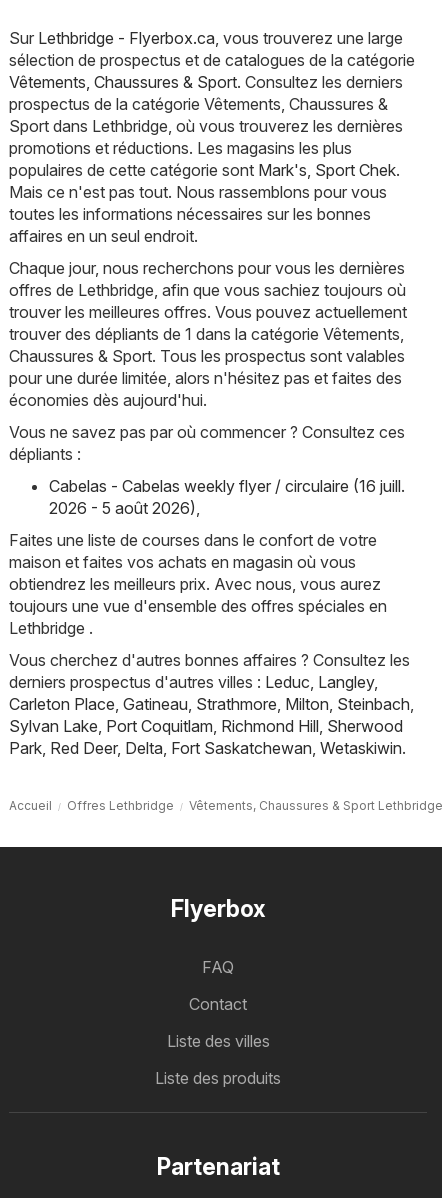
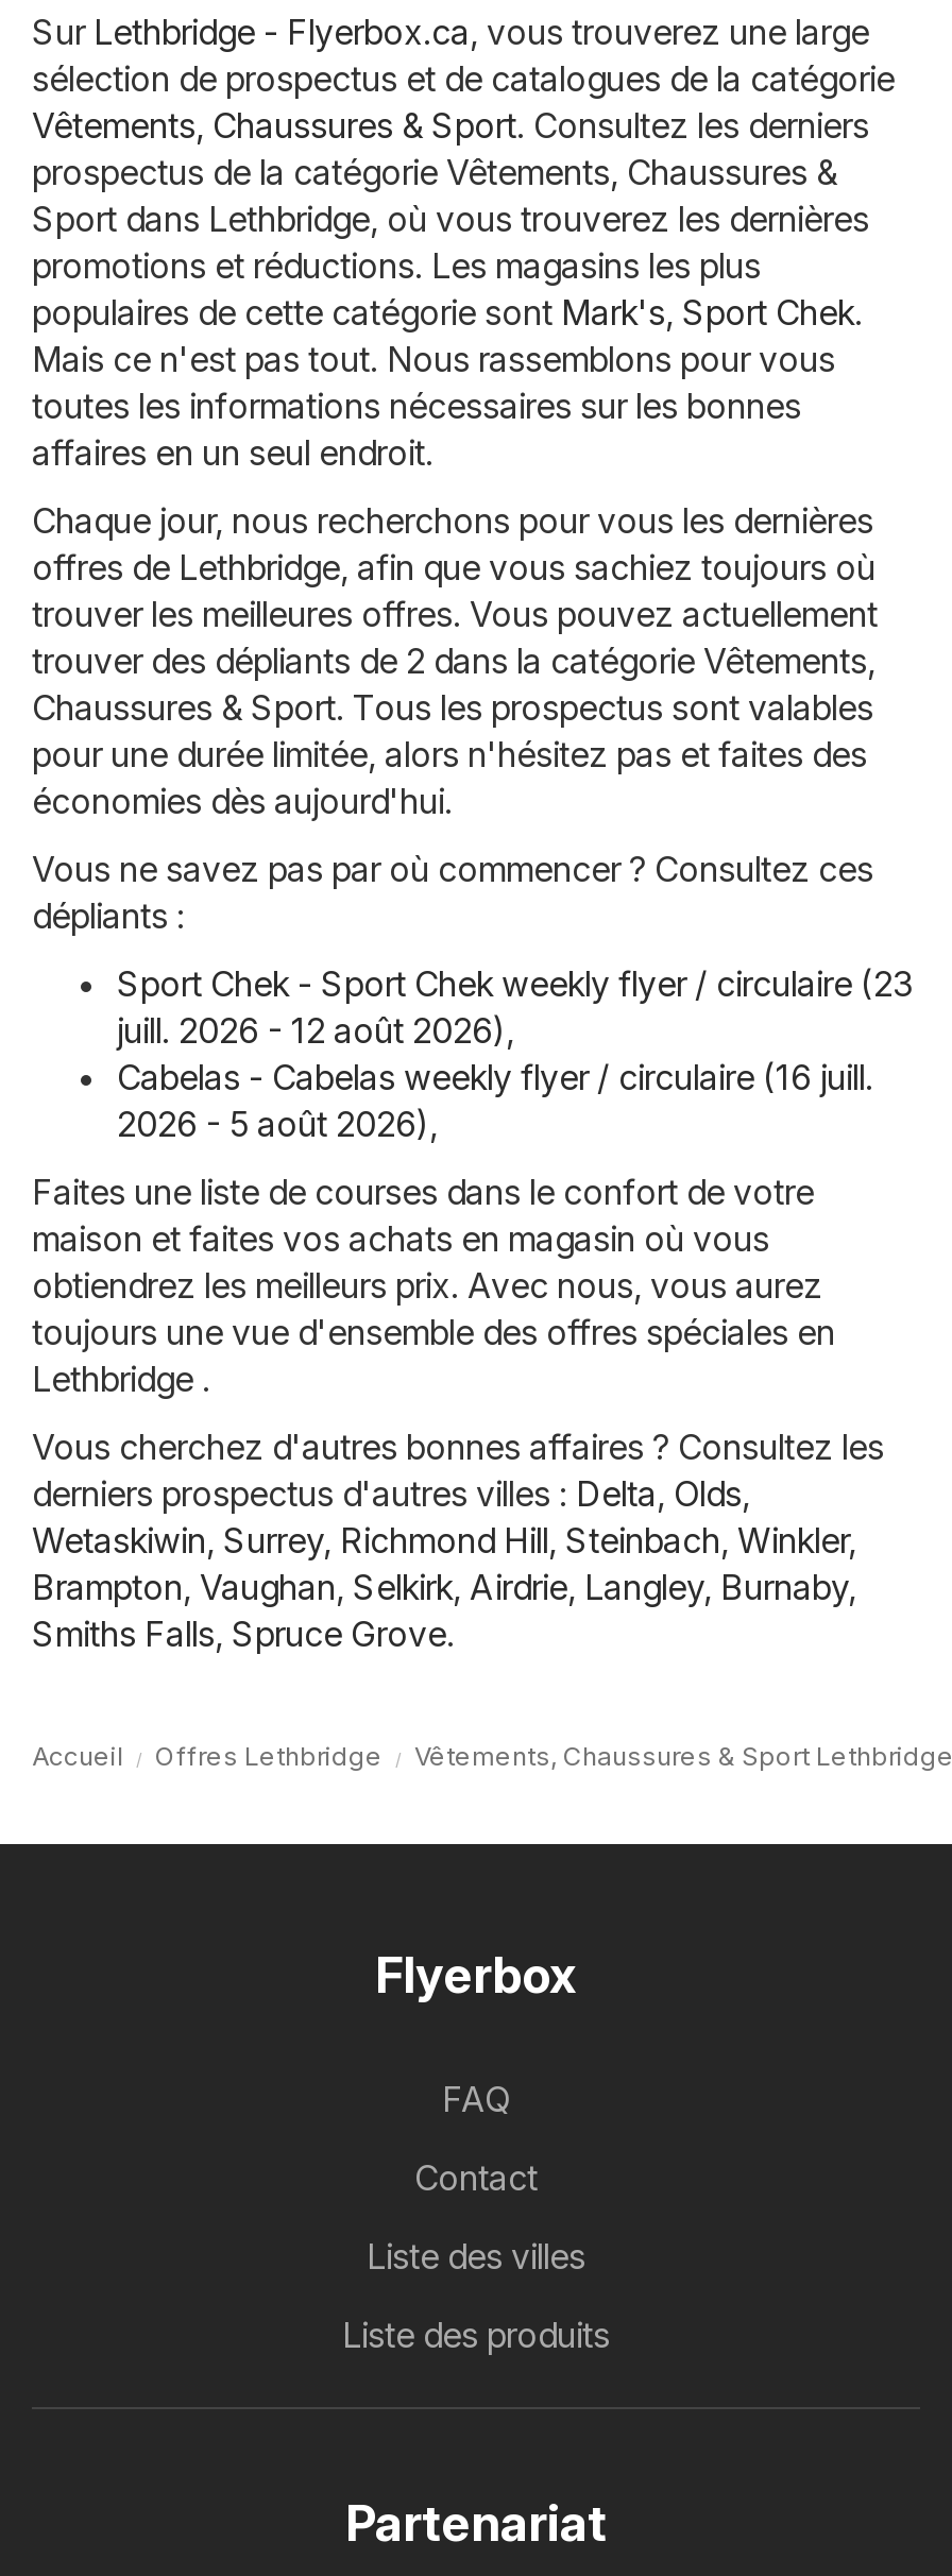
[9,324,404,344] trouver des dépliants de 1 dans la catégorie Vêtements, -> [32,640,875,683] trouver des dépliants de 2 dans la catégorie Vêtements,
none -> [117,963,914,1052] Sport Chek - Sport Chek weekly flyer / circulaire (23 | juill. 2026 - 12 août 2026),
[9,672,414,758] derniers prospectus d'autres villes : Leduc, Langley, | Carleton Place, Gatineau, Strathmore, Milton, Steinbach, | Sylvan Lake, Port Coquitlam, Richmond Hill, Sherwood | Park, Red Deer, Delta, Fort Saskatchewan, Wetaskiwin. -> [32,1473,856,1656] derniers prospectus d'autres villes : Delta, Olds, | Wetaskiwin, Surrey, Richmond Hill, Steinbach, Winkler, | Brampton, Vaughan, Selkirk, Airdrie, Langley, Burnaby, | Smiths Falls, Spruce Grove.

